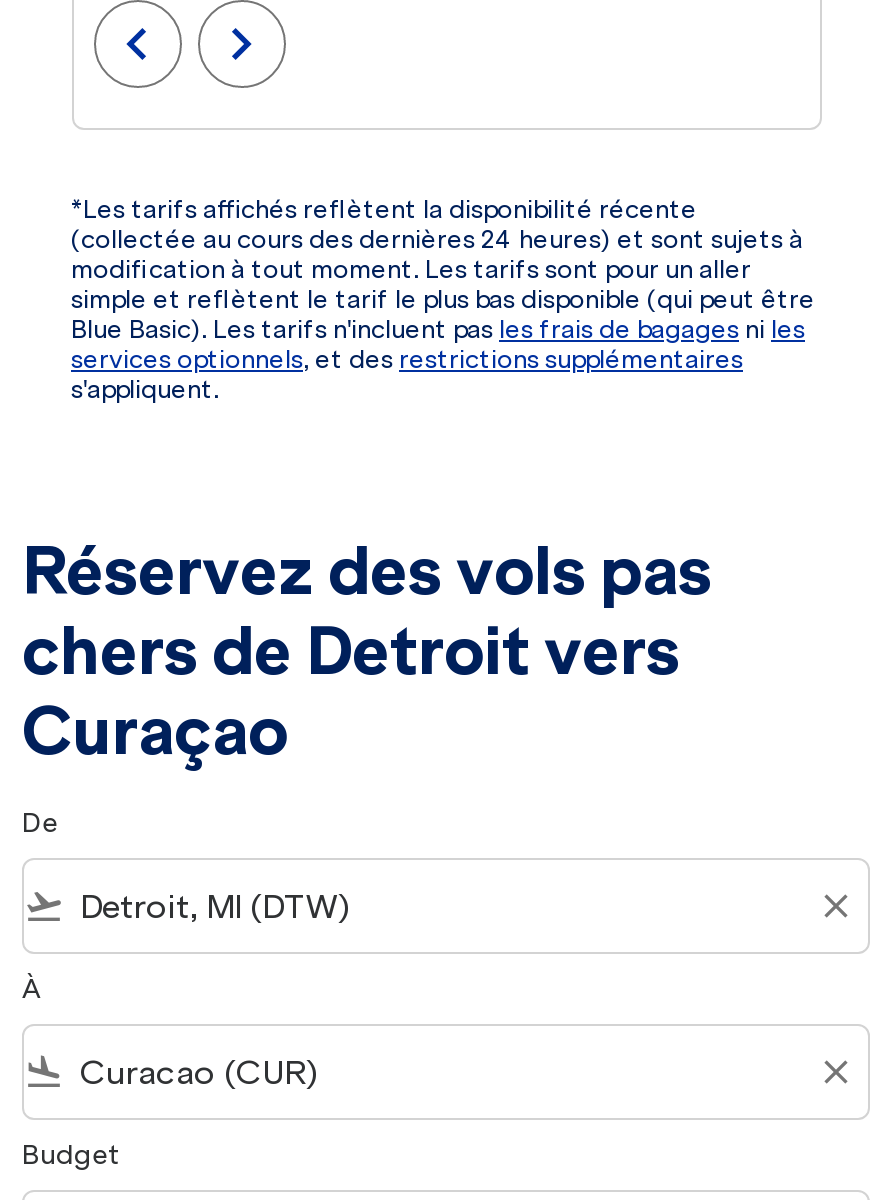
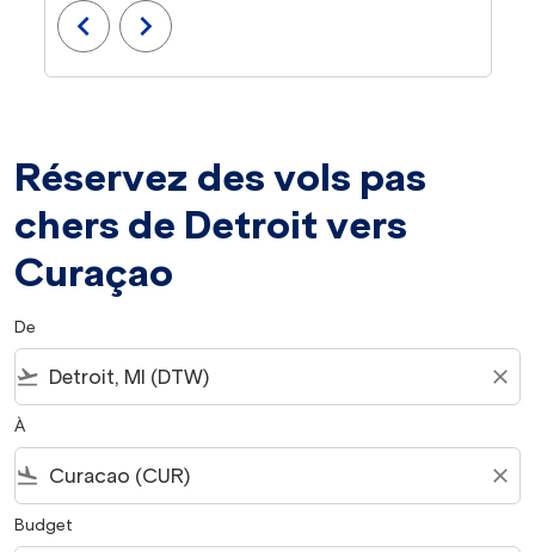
[71,194,815,404] *Les tarifs affichés reflètent la disponibilité récente | (collectée au cours des dernières 24 heures) et sont sujets à | modification à tout moment. Les tarifs sont pour un aller | simple et reflètent le tarif le plus bas disponible (qui peut être | Blue Basic). Les tarifs n'incluent pas les frais de bagages ni les | services optionnels, et des restrictions supplémentaires | s'appliquent. -> none

